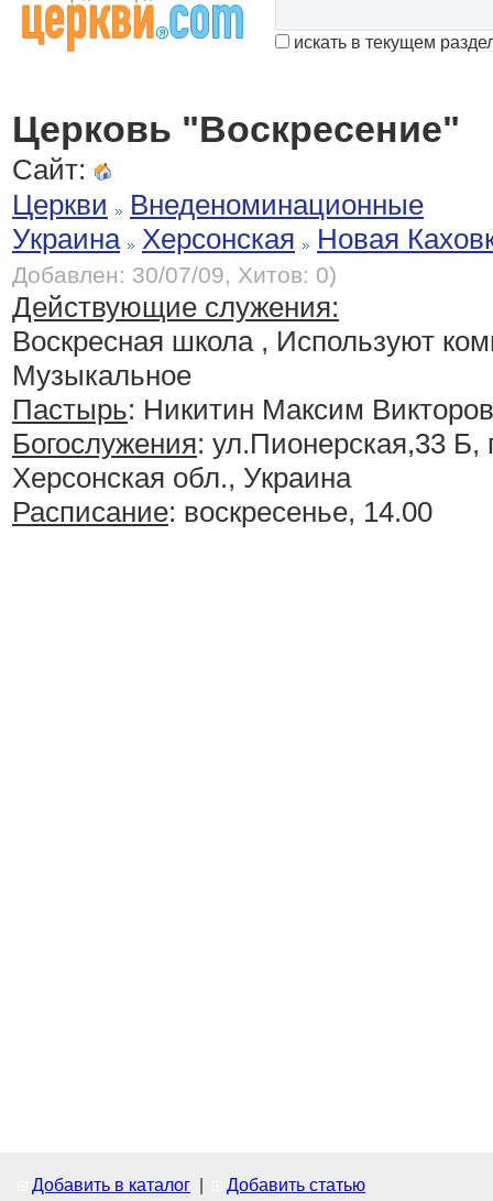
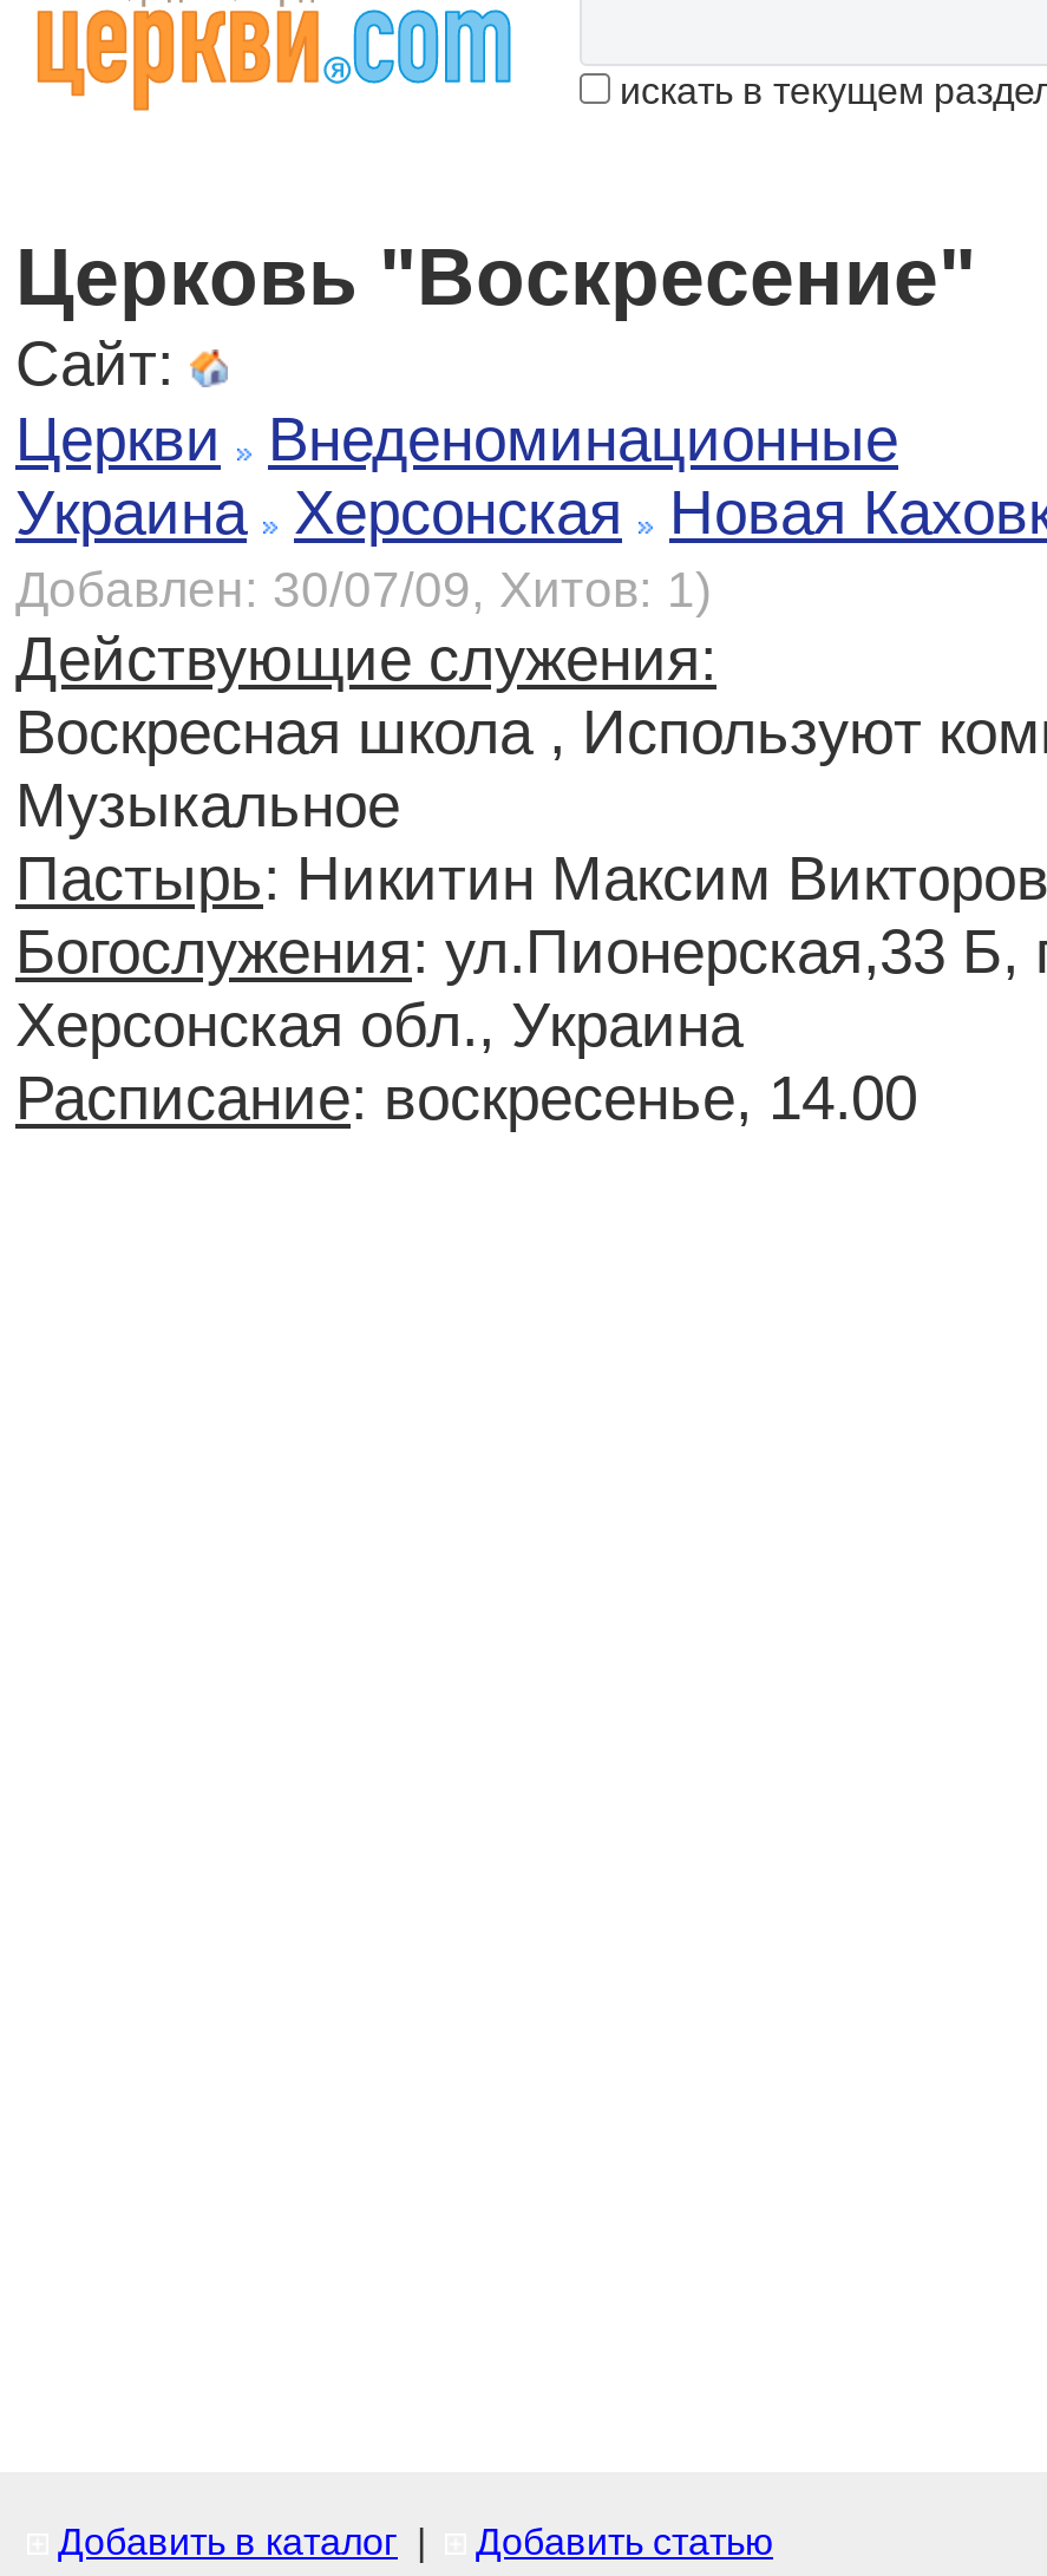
[12,262,337,288] Добавлен: 30/07/09, Хитов: 0) -> [15,563,712,617] Добавлен: 30/07/09, Хитов: 1)

